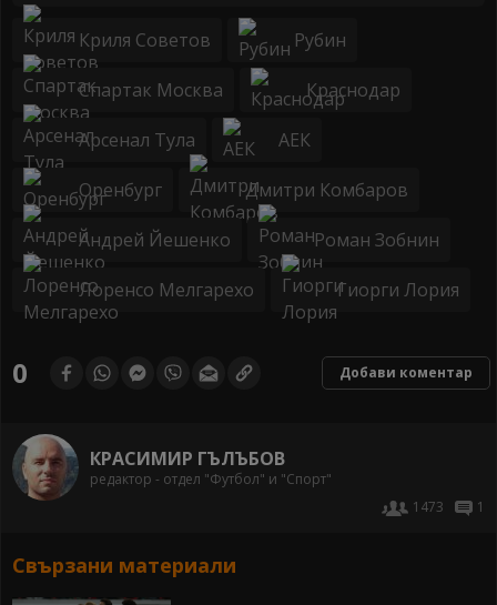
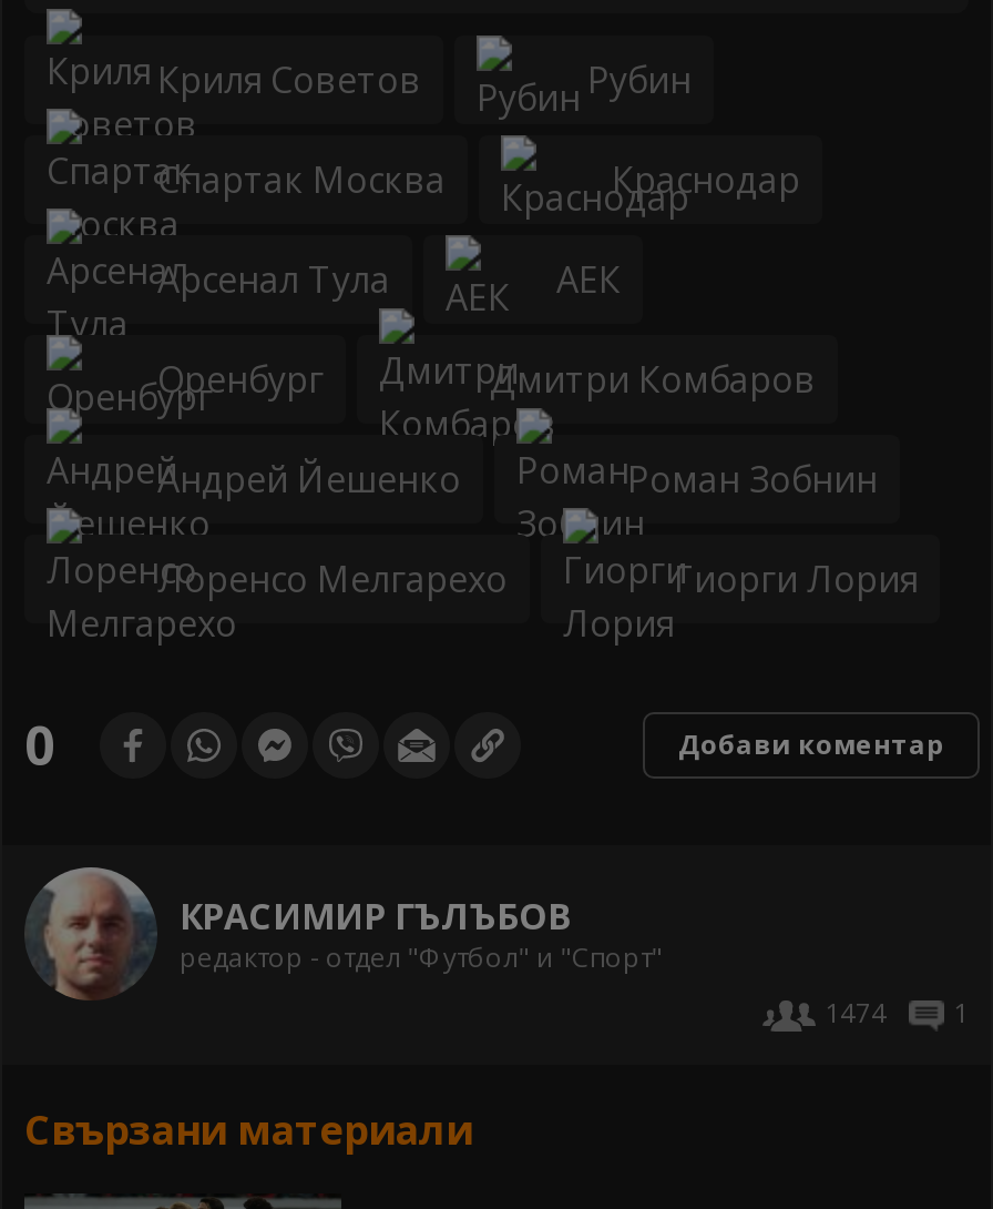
[413,497,485,516] 1473 1 -> [825,994,969,1032] 1474 1

